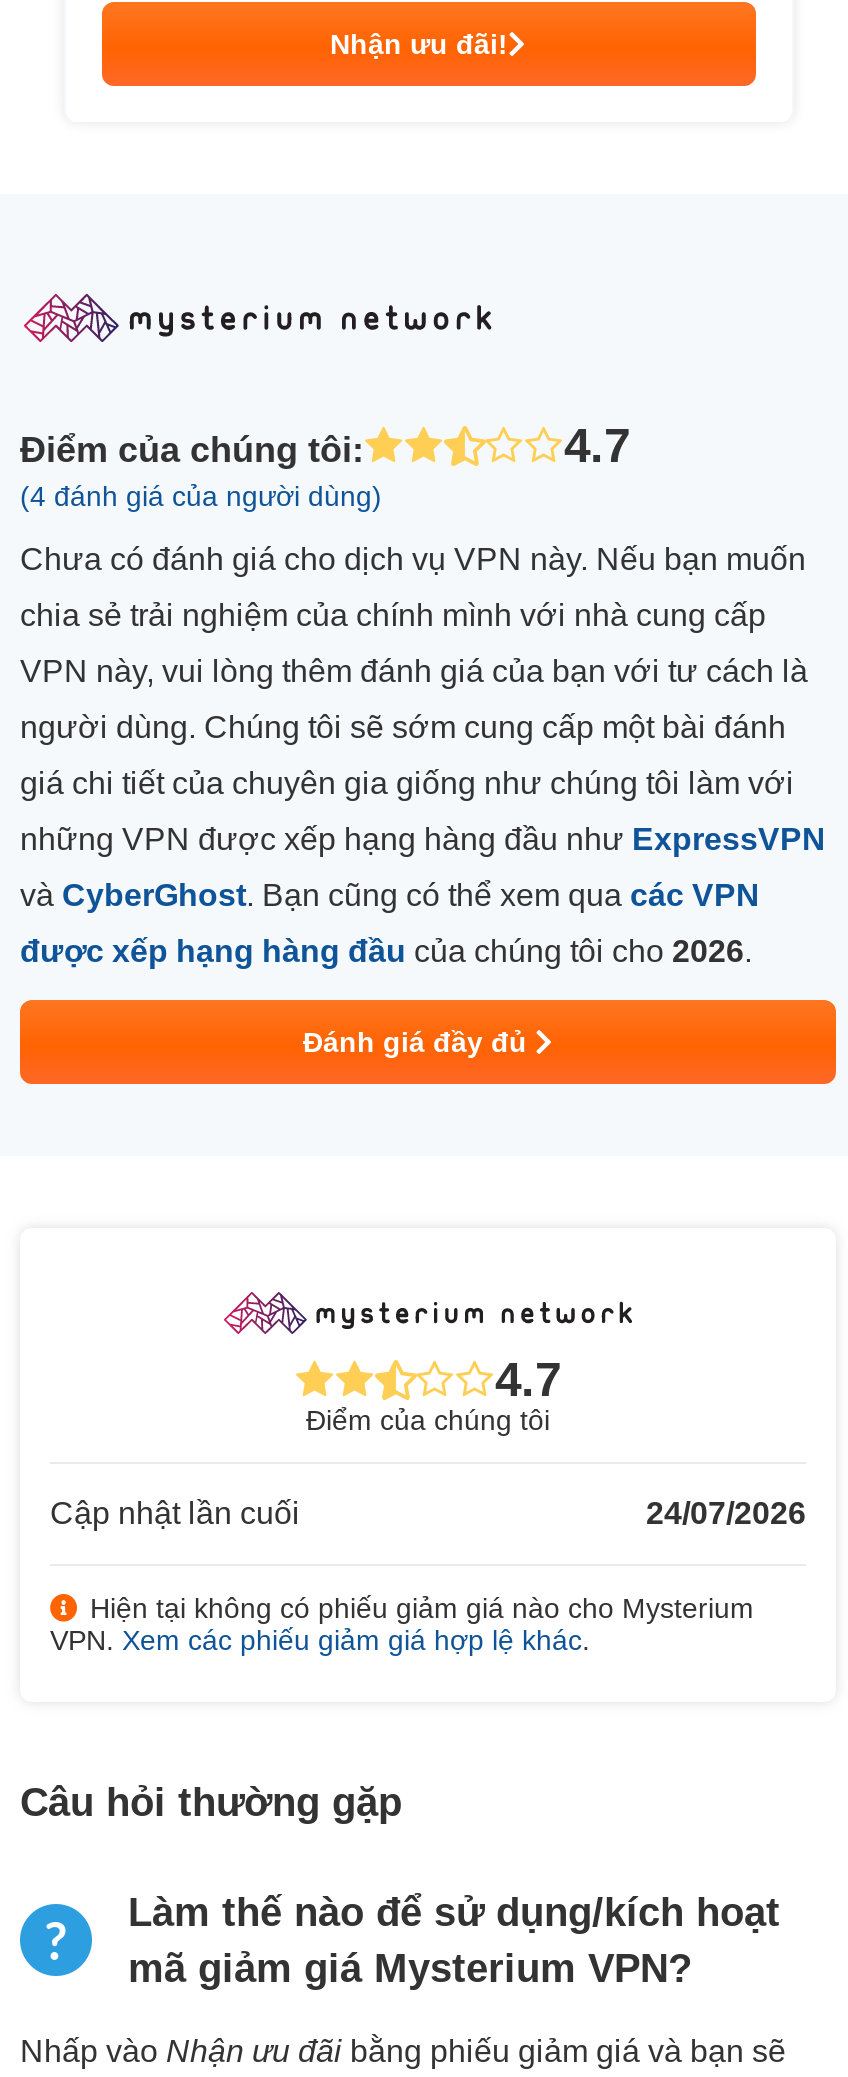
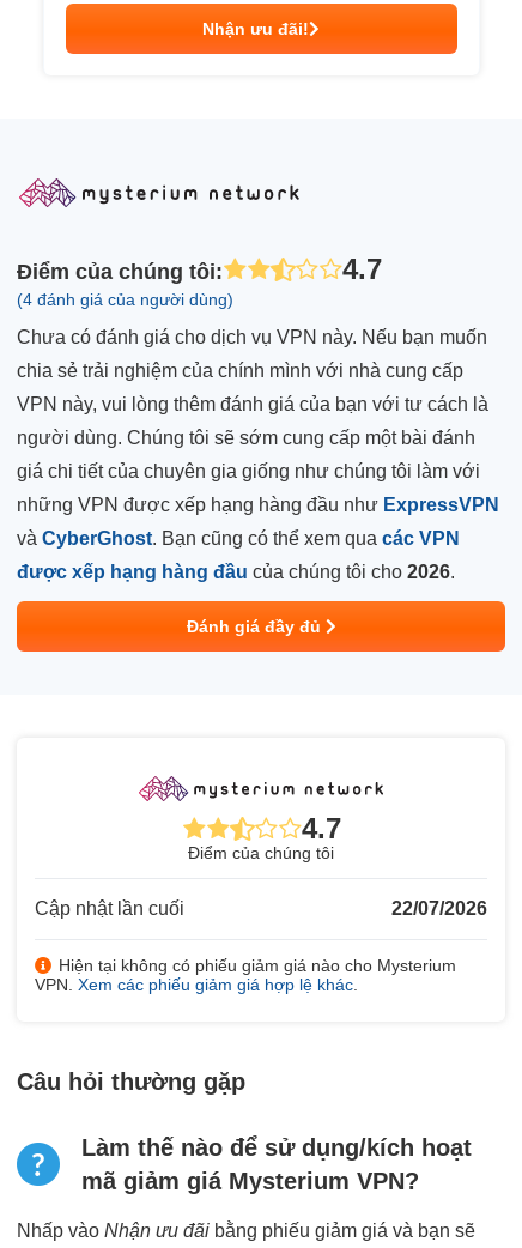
[646,1496,806,1530] 24/07/2026 -> [391,898,487,919] 22/07/2026

